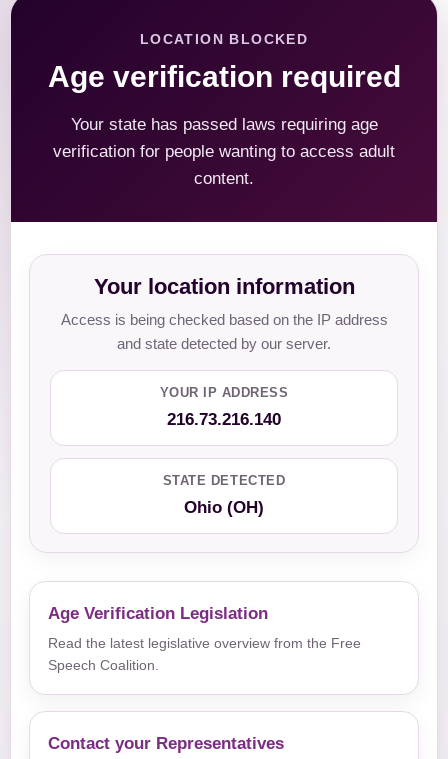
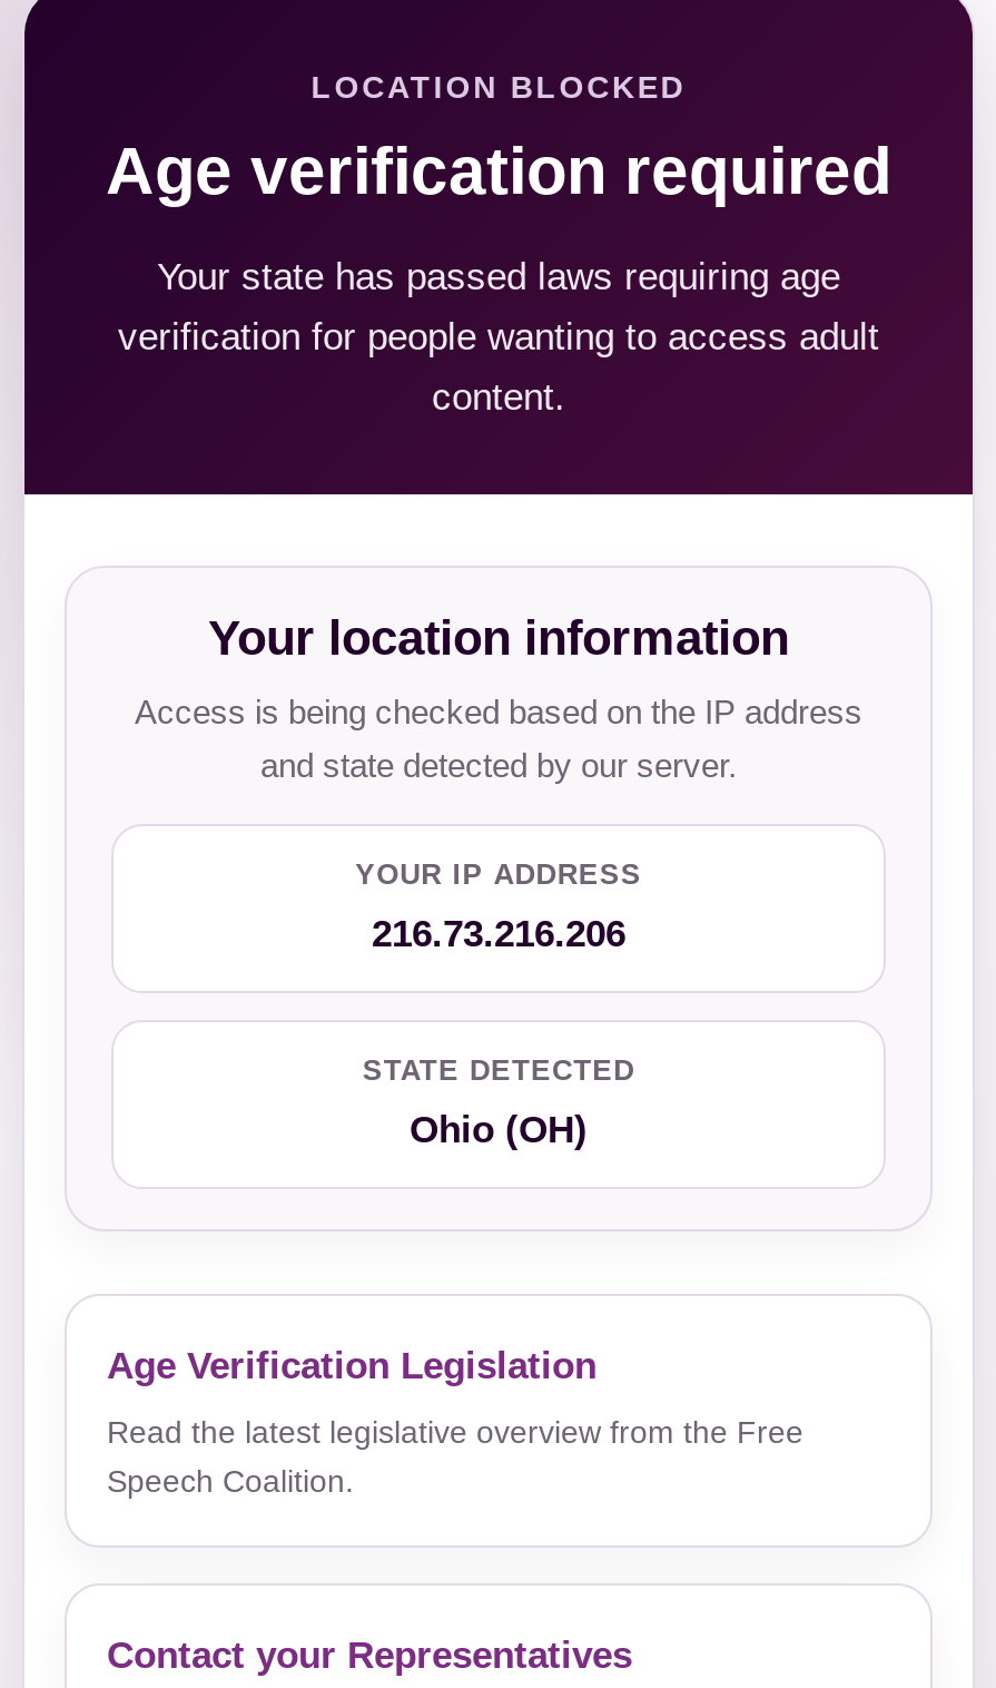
[167,410,281,429] 216.73.216.140 -> [372,913,625,955] 216.73.216.206

